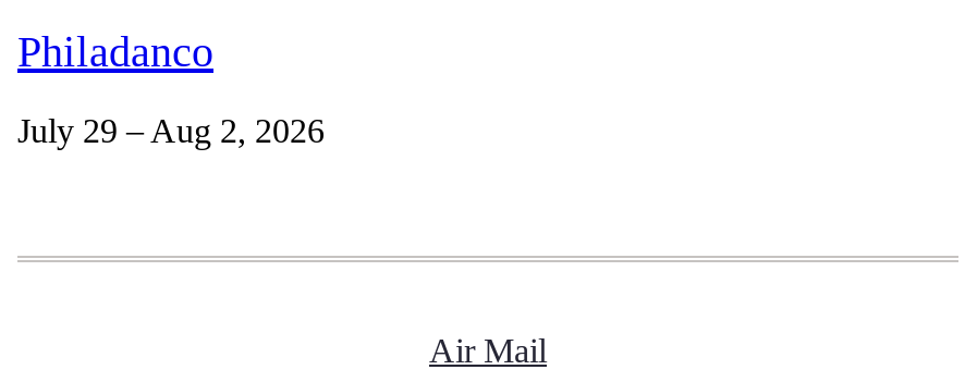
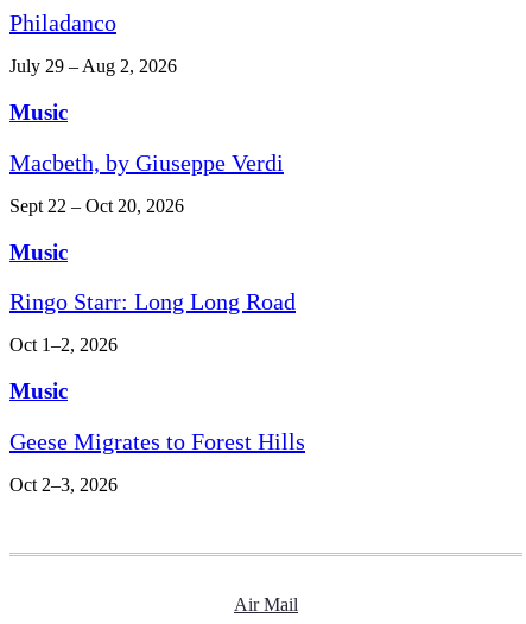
none -> [9,100,305,494] Music | Macbeth, by Giuseppe Verdi | Sept 22 – Oct 20, 2026 | Music | Ringo Starr: Long Long Road | Oct 1–2, 2026 | Music | Geese Migrates to Forest Hills | Oct 2–3, 2026

